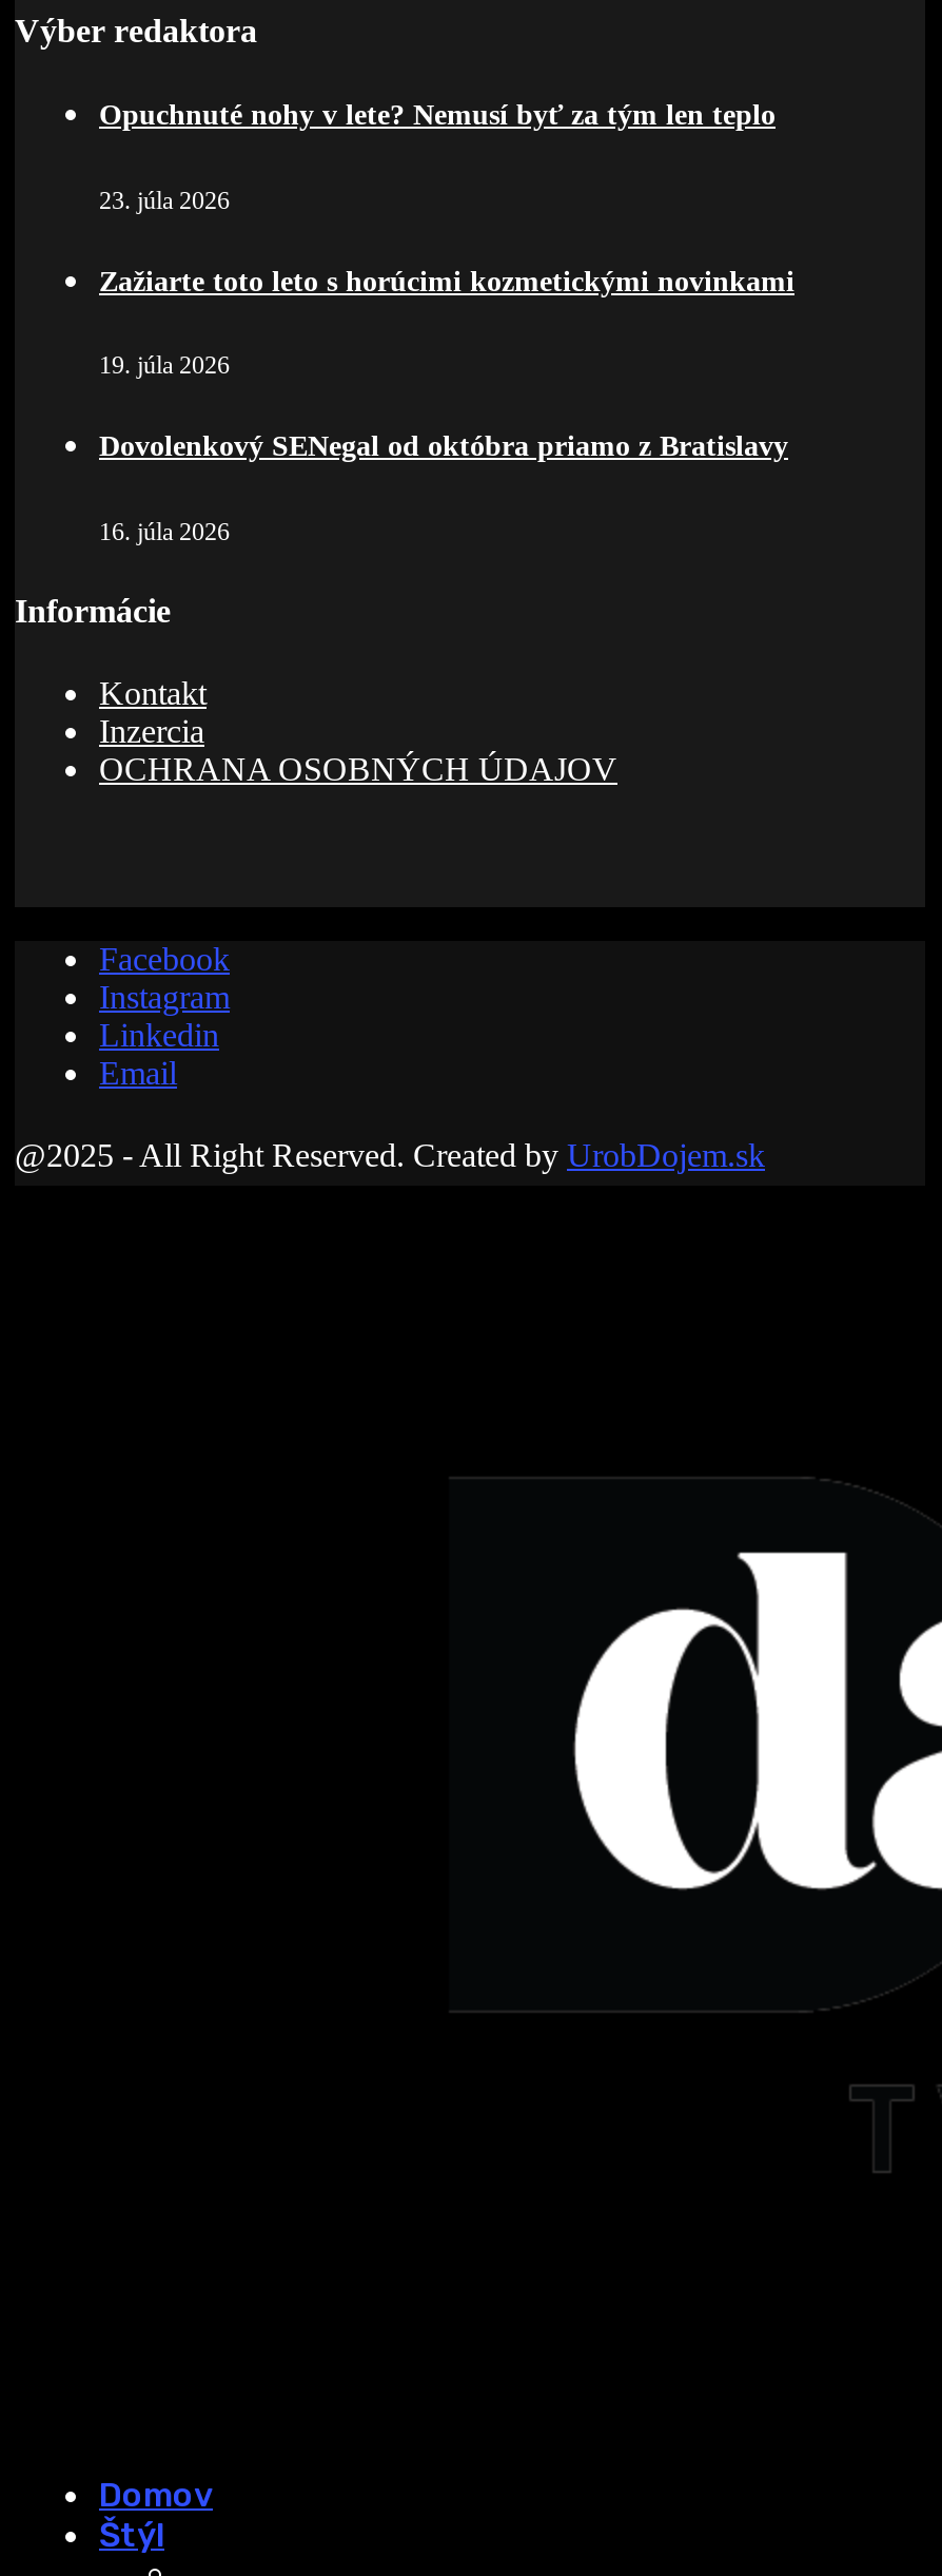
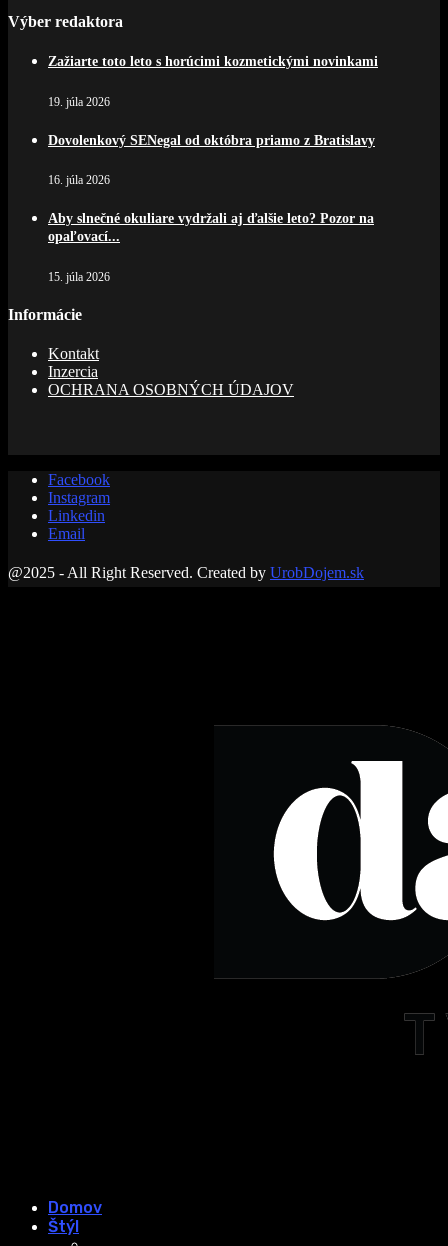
[99,100,776,214] Opuchnuté nohy v lete? Nemusí byť za tým len teplo | 23. júla 2026 -> none
moved [99,266,794,546] -> [48,54,378,187]: Zažiarte toto leto s horúcimi kozmetickými novinkami | 19. júla 2026 | Dovolenkový SENegal od októbra priamo z Bratislavy | 16. júla 2026
none -> [48,211,374,284] Aby slnečné okuliare vydržali aj ďalšie leto? Pozor na | opaľovací... | 15. júla 2026

